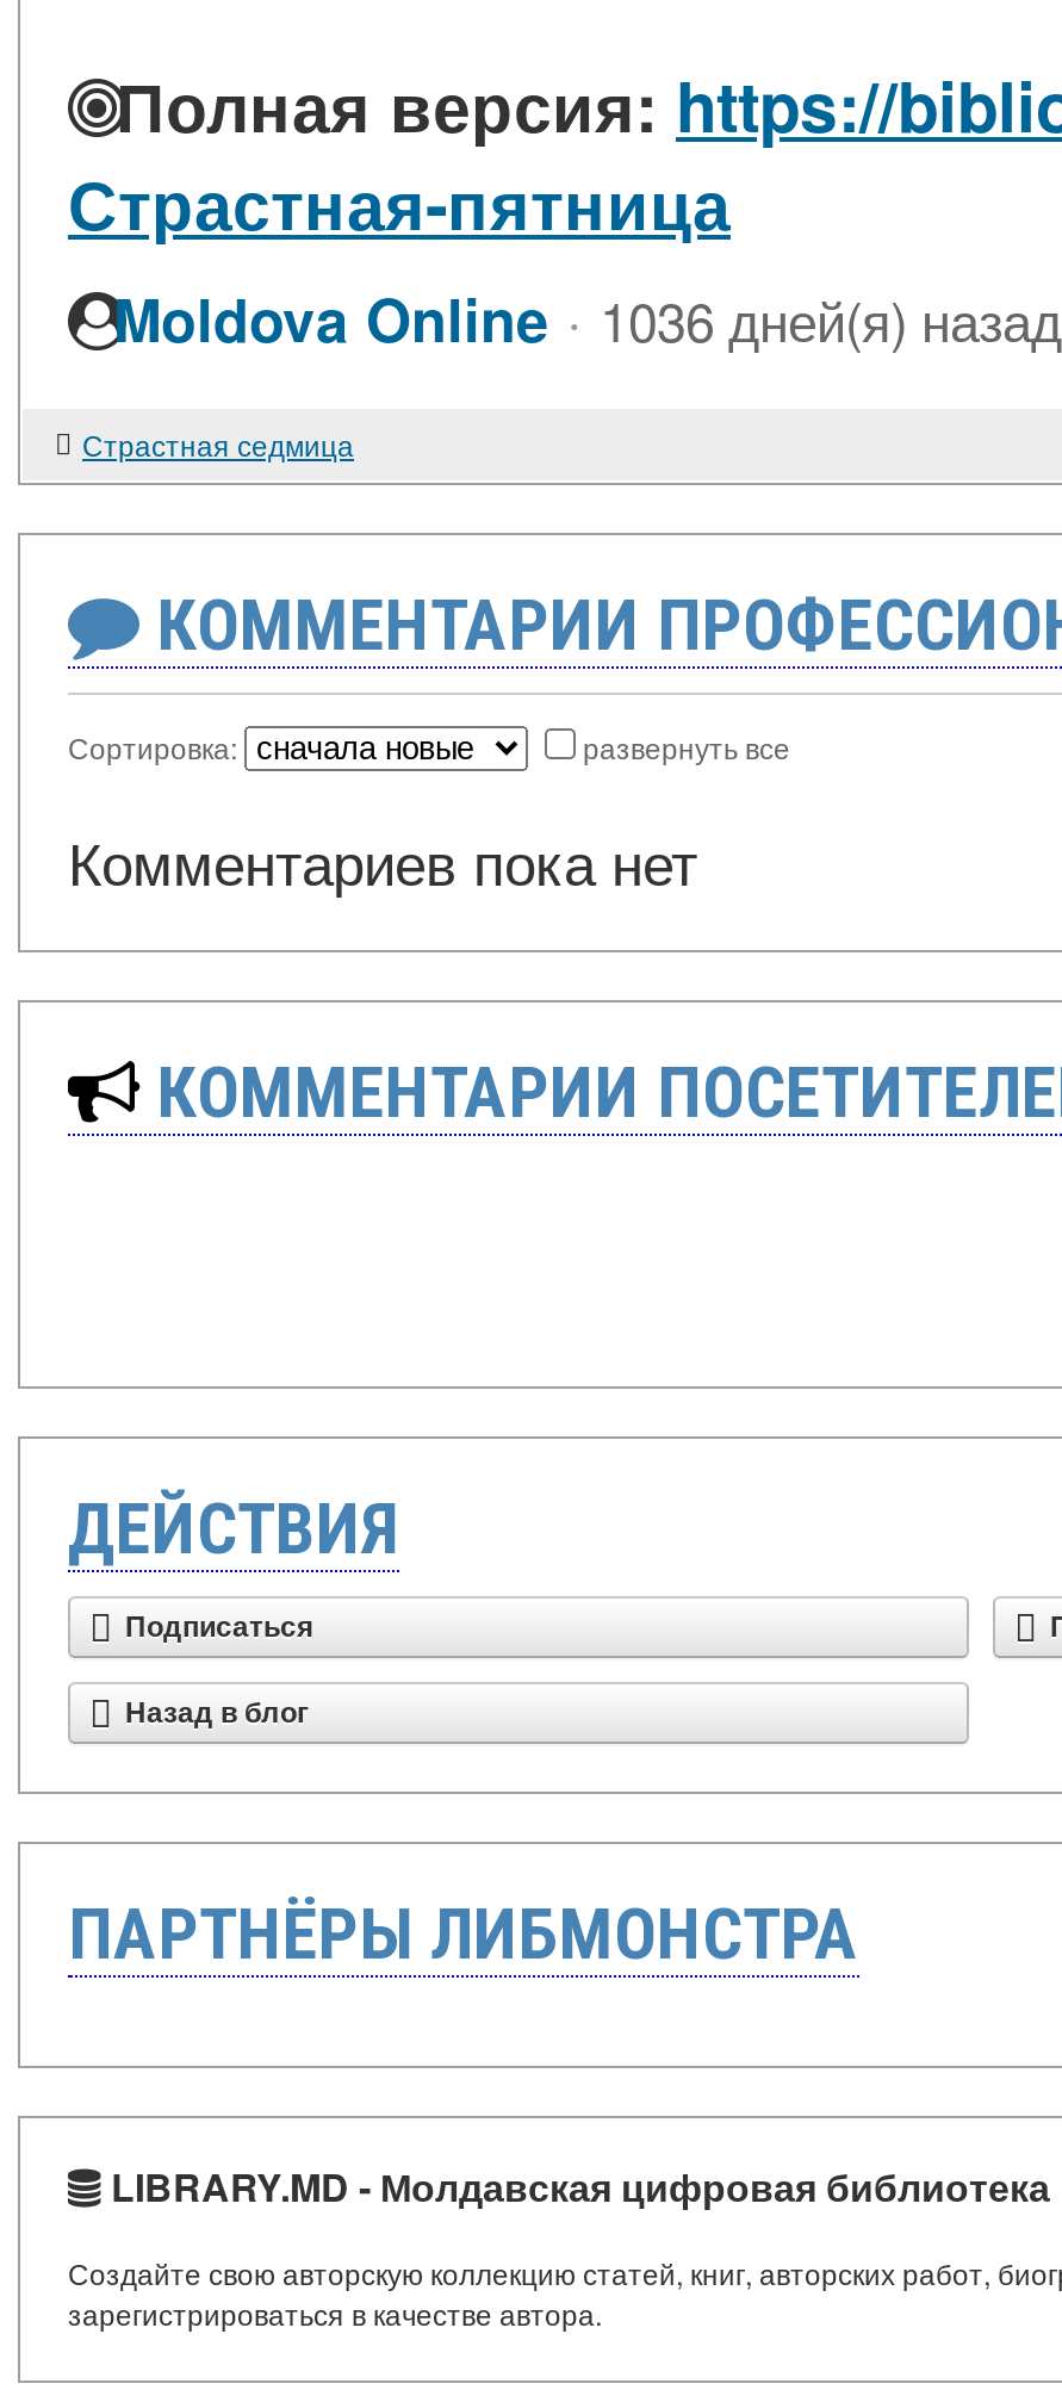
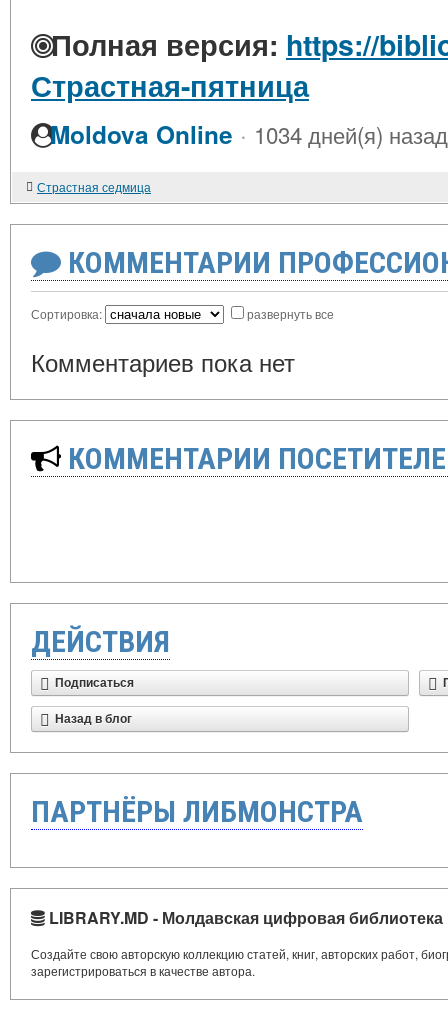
[113,275,1062,361] Moldova Online · 1036 дней(я) назад -> [50,116,448,152] Moldova Online · 1034 дней(я) назад

